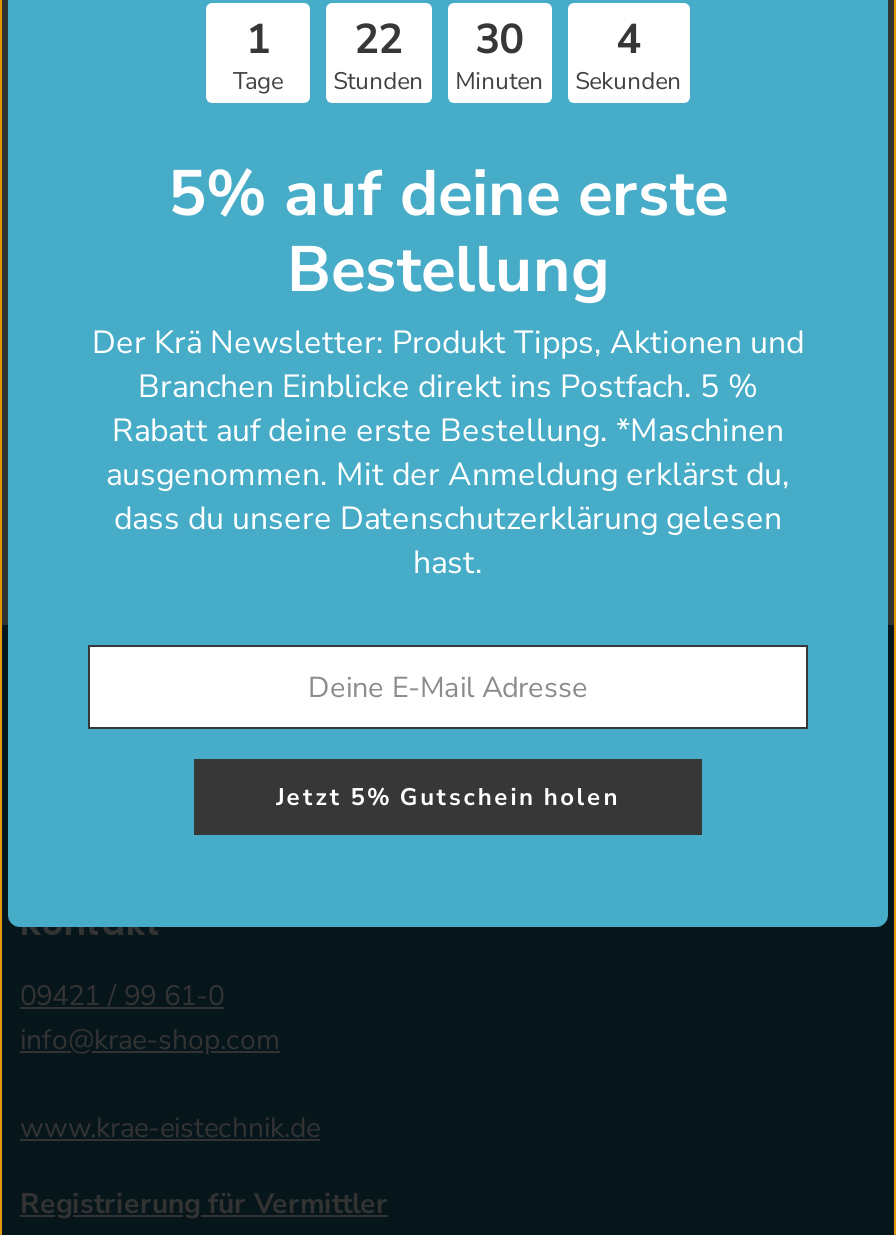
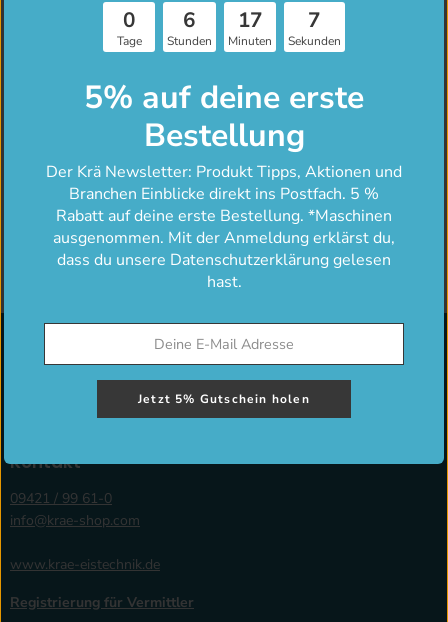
[246,10,270,66] 1 -> [123,6,135,34] 0
[354,10,402,66] 22 -> [183,6,195,34] 6
[475,10,523,66] 30 -> [238,6,262,34] 17
[616,10,640,66] 4 -> [308,6,320,34] 7

